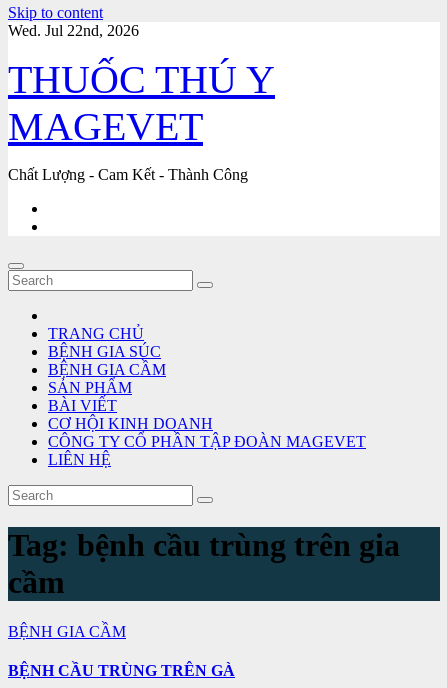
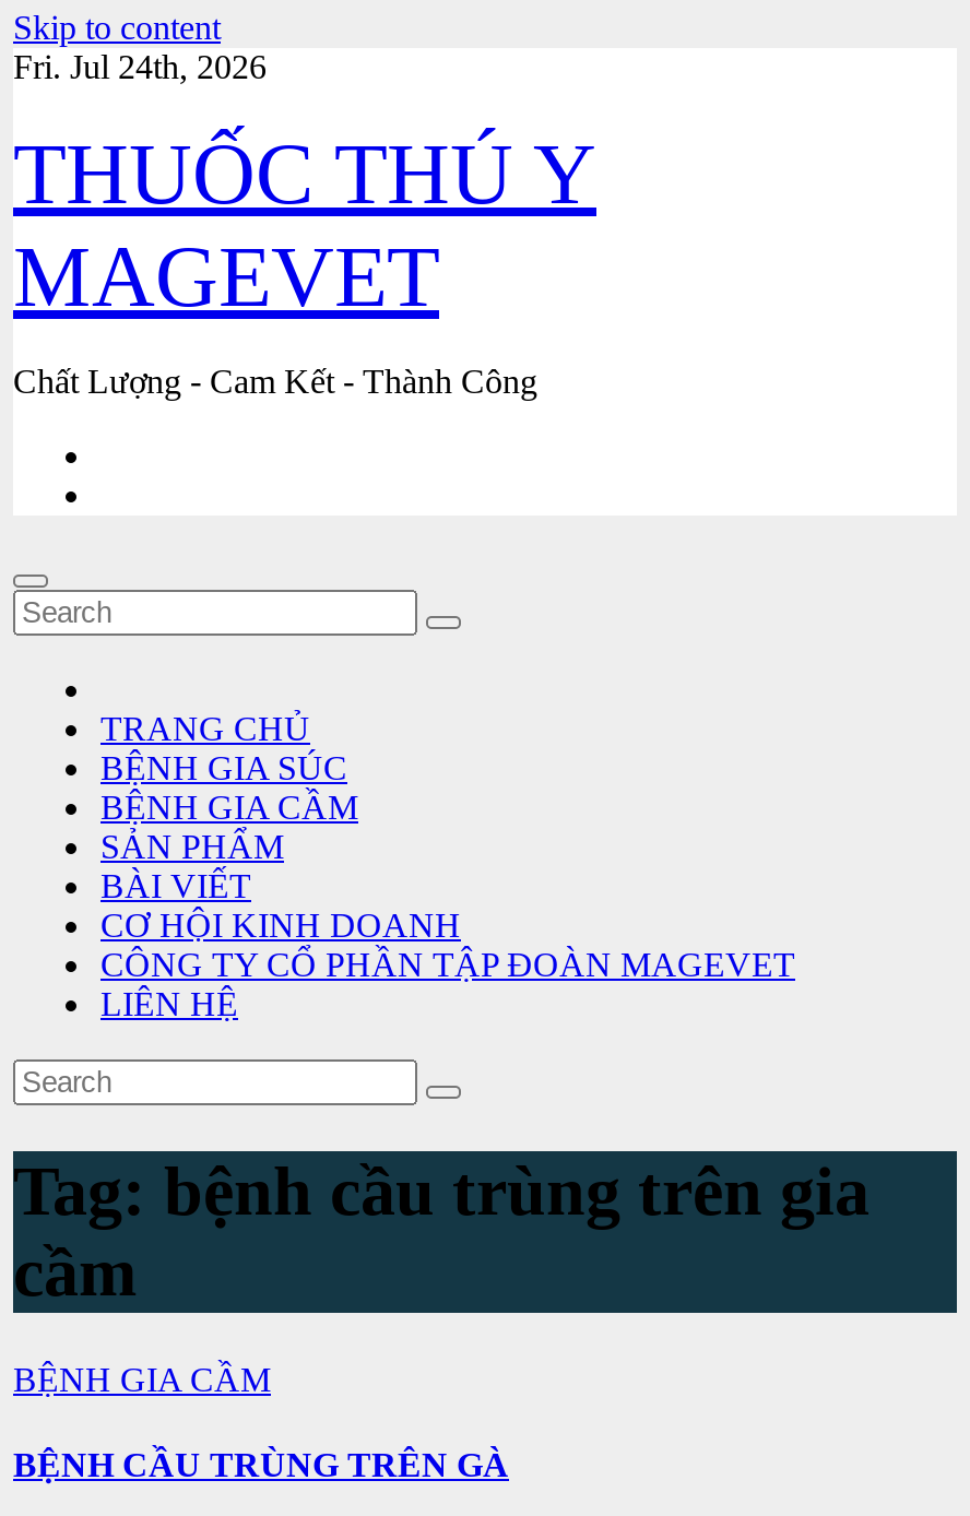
[8,22,139,39] Wed. Jul 22nd, 2026 -> [13,48,267,85] Fri. Jul 24th, 2026

